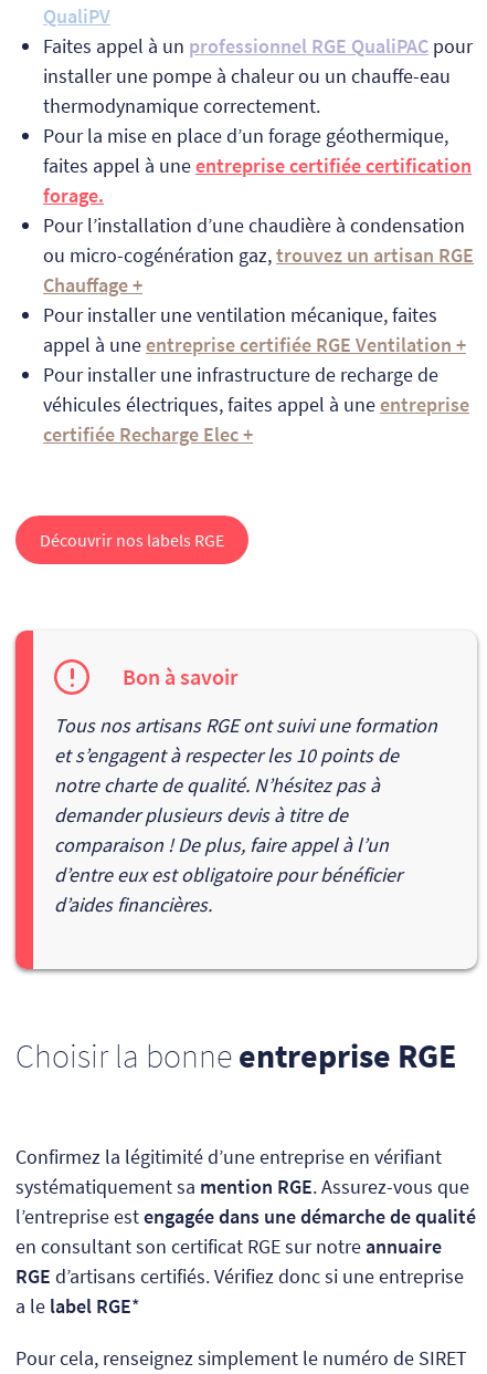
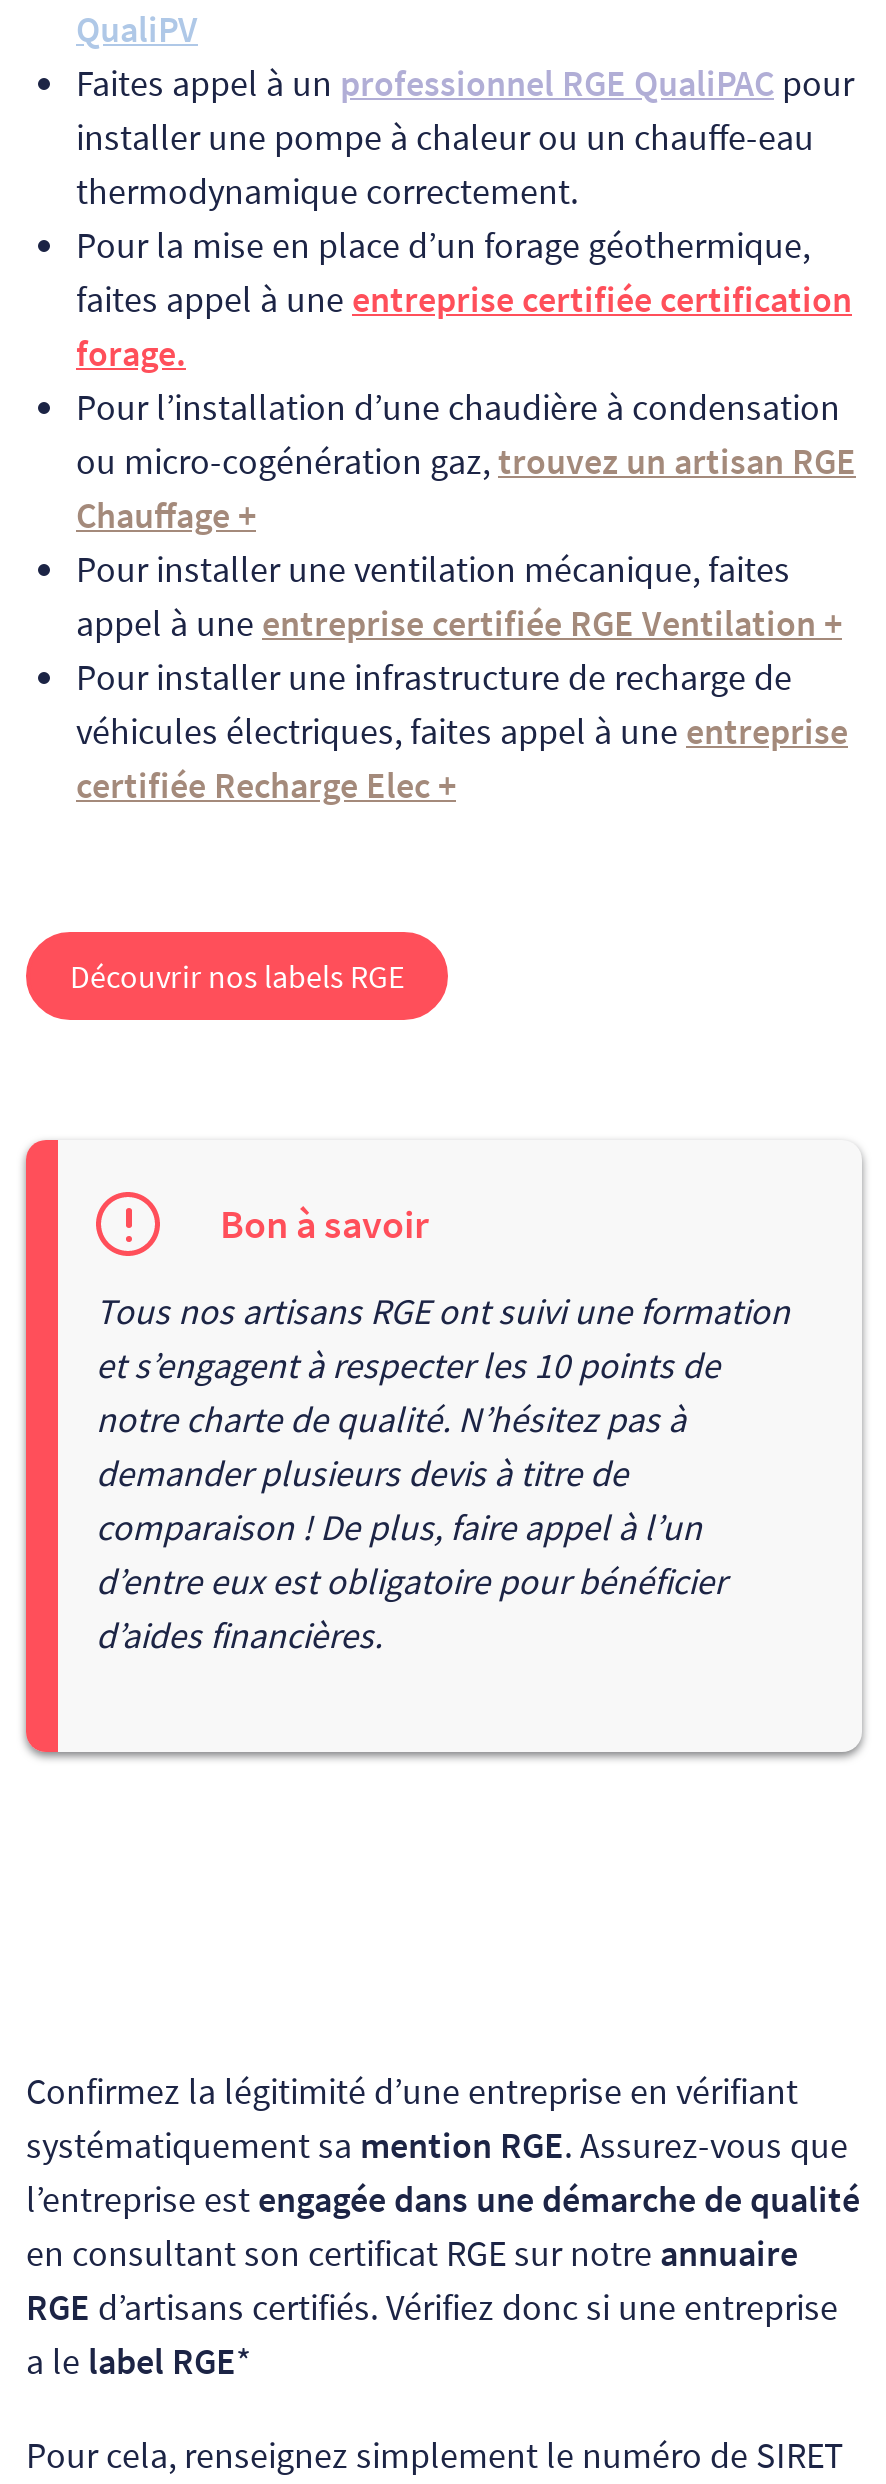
[15,1035,456,1077] Choisir la bonne entreprise RGE -> none

